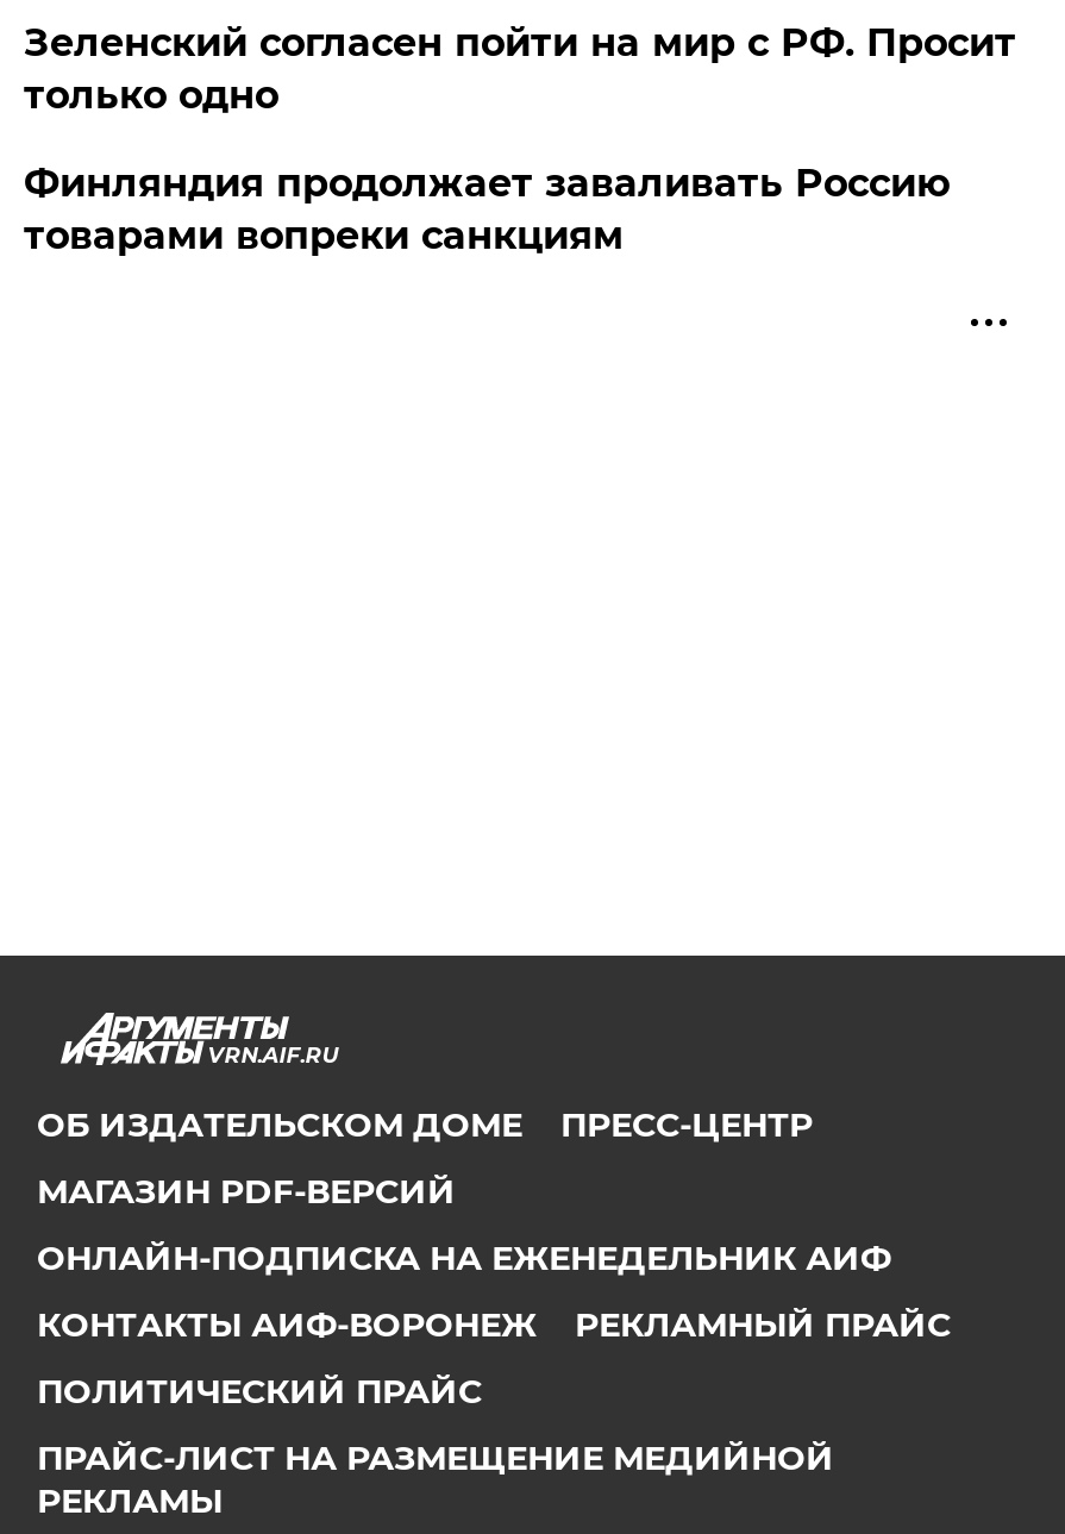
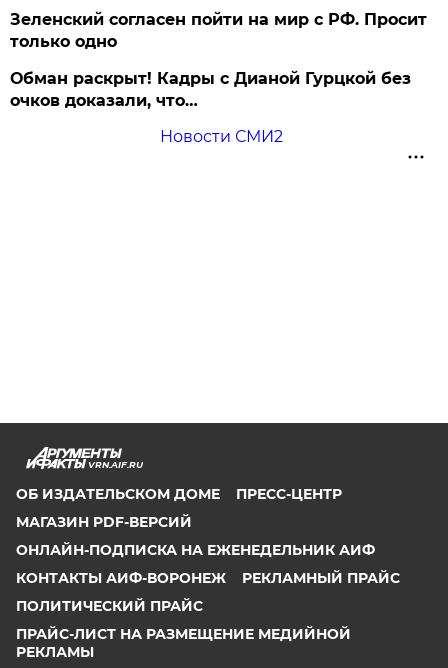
[24,161,949,258] Финляндия продолжает заваливать Россию | товарами вопреки санкциям -> [10,69,411,146] Обман раскрыт! Кадры с Дианой Гурцкой без | очков доказали, что… | Новости СМИ2

